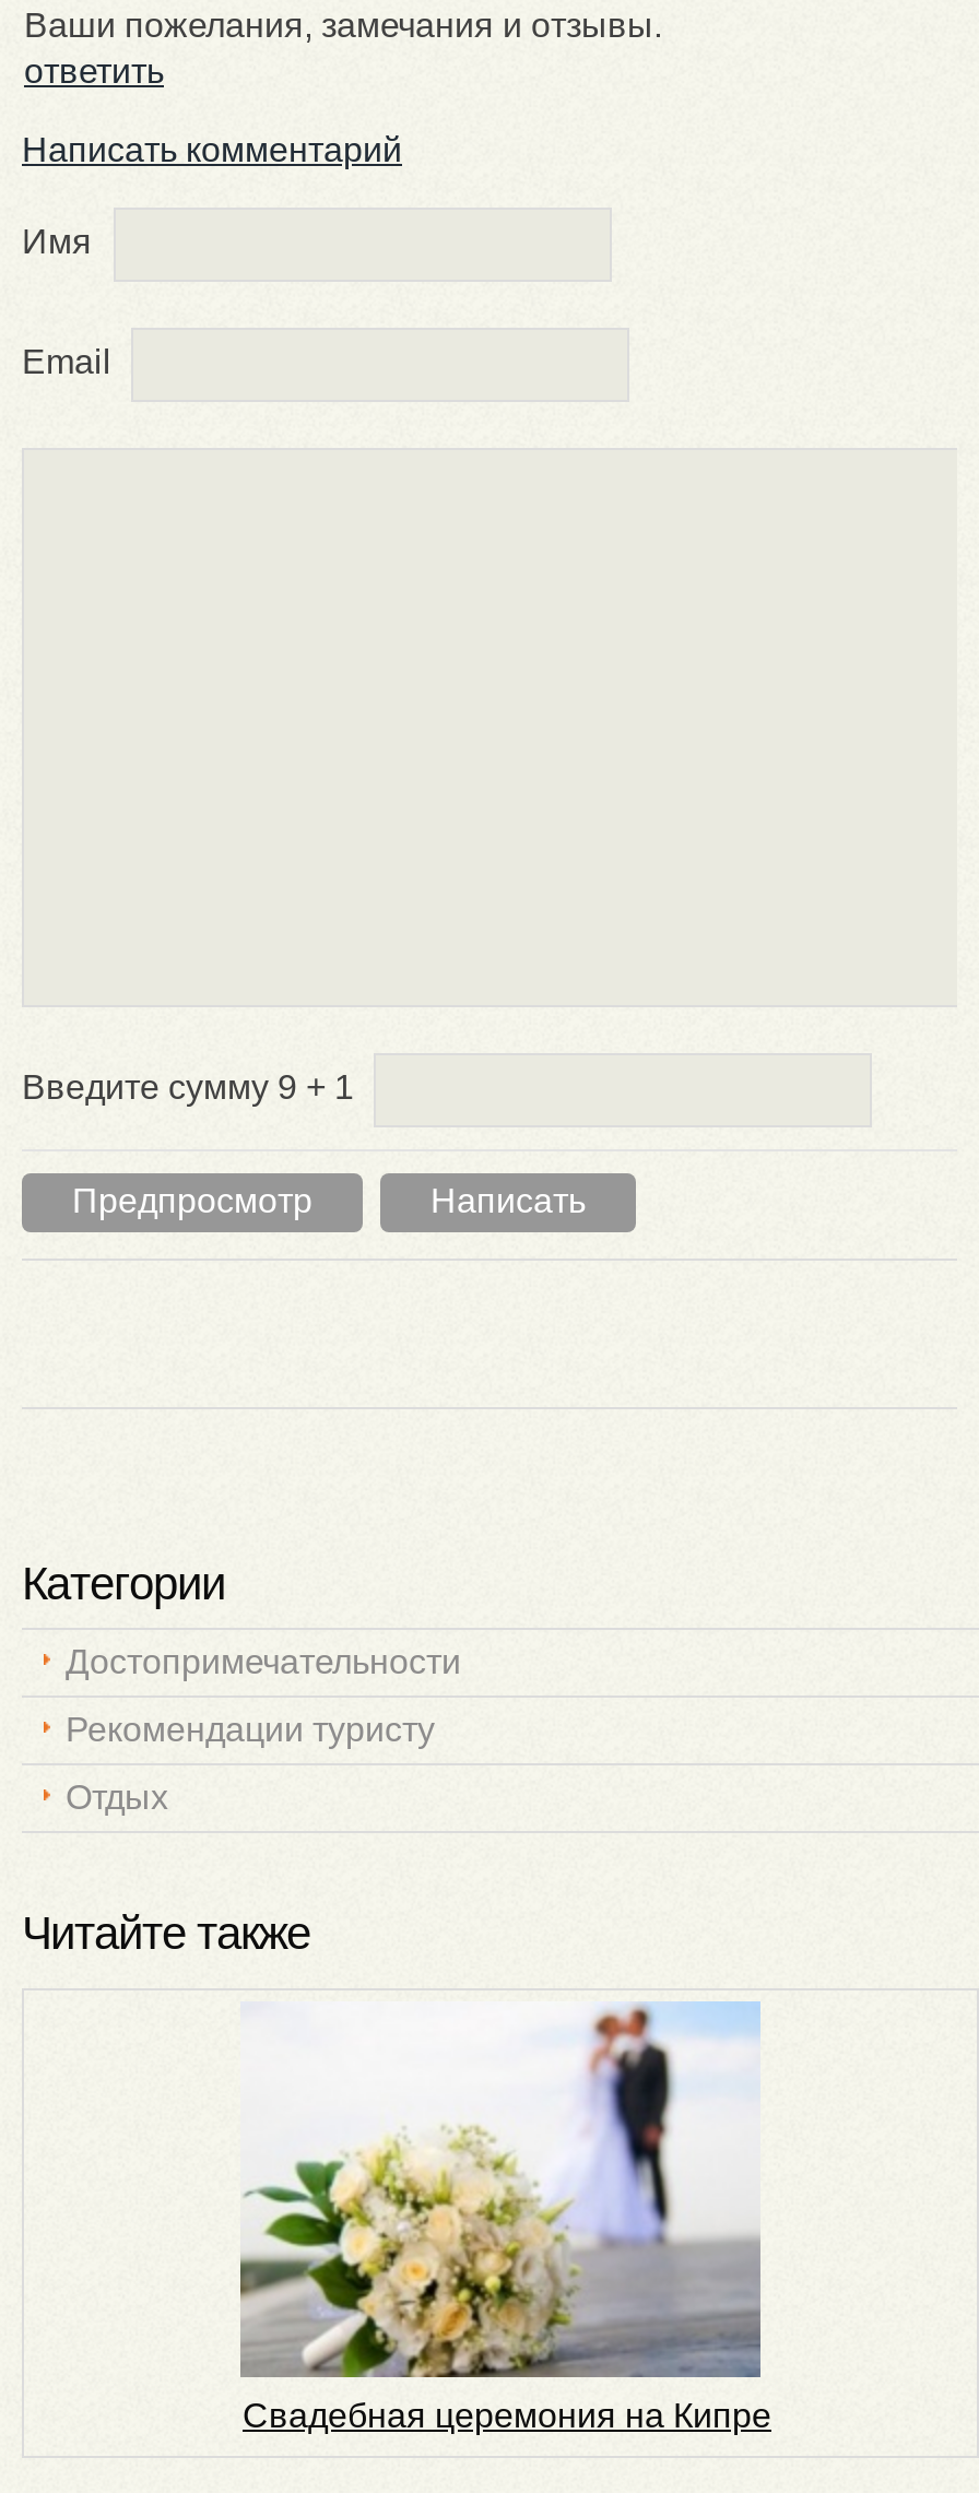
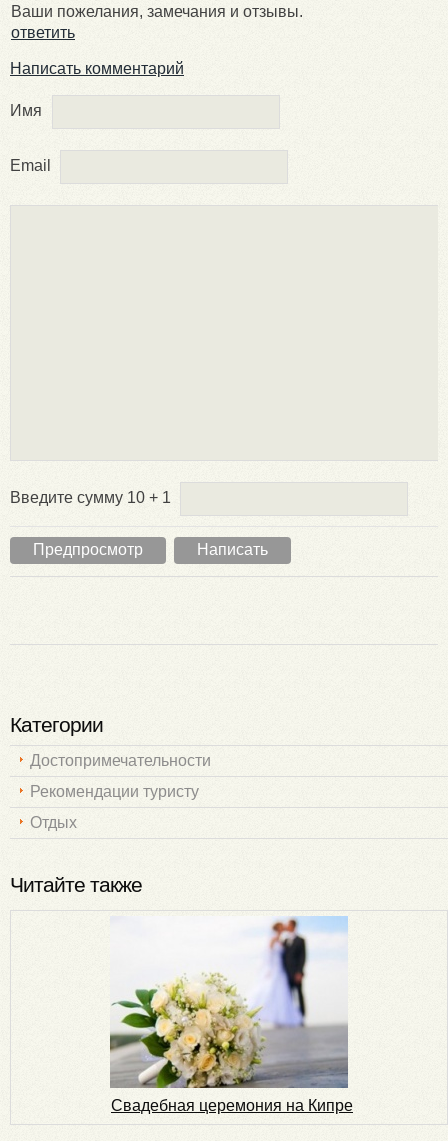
[22,1069,354,1106] Введите сумму 9 + 1 -> [10,489,171,506] Введите сумму 10 + 1

